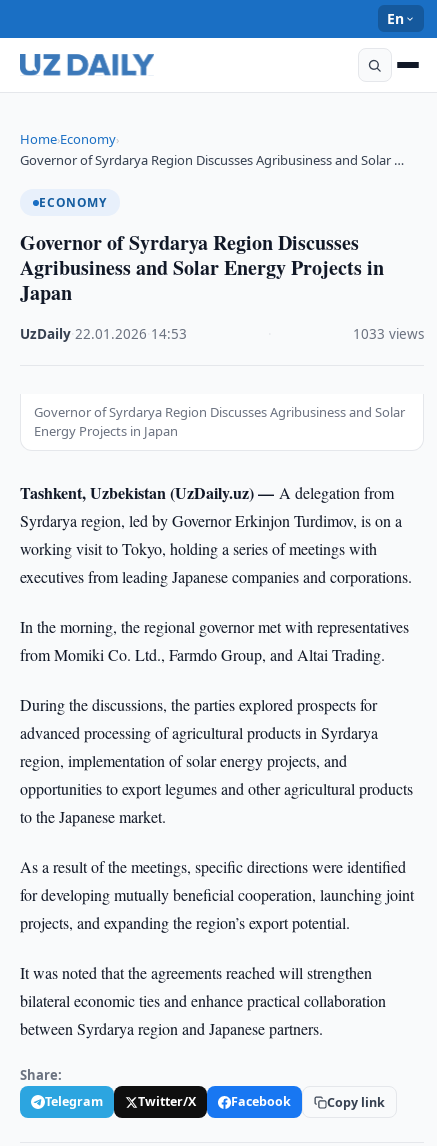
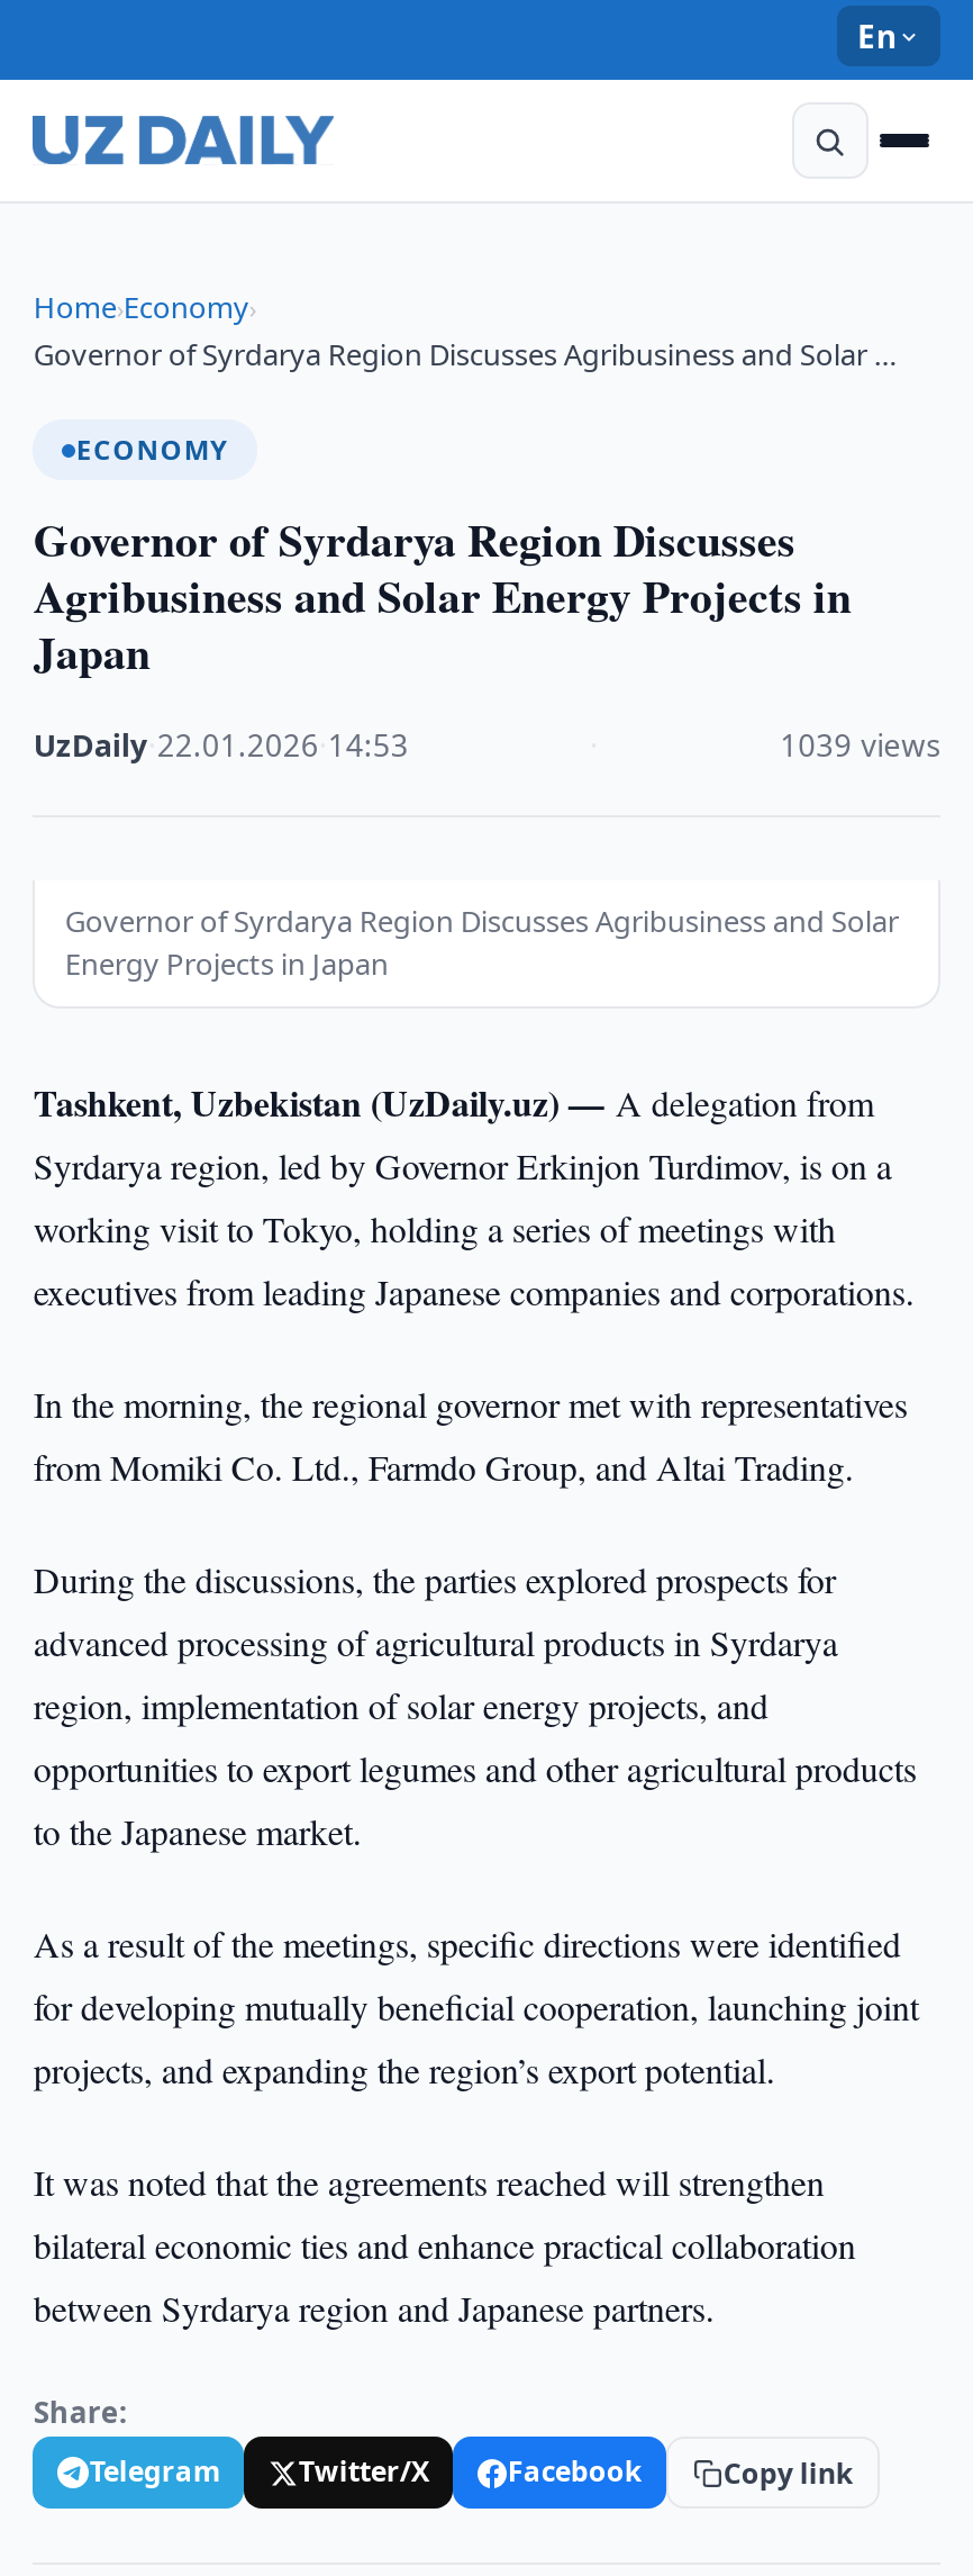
[353,325,424,343] 1033 views -> [780,725,940,766] 1039 views

